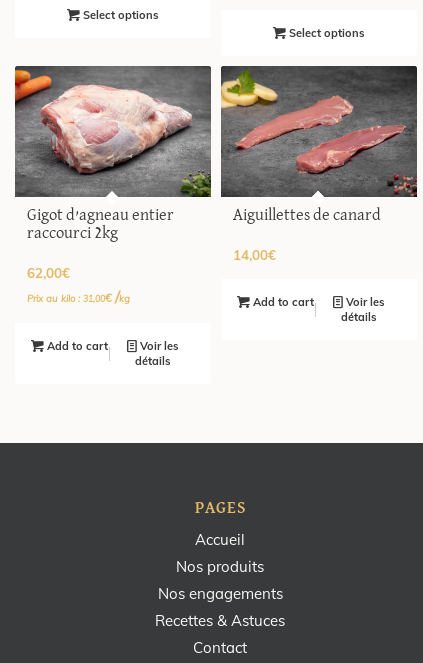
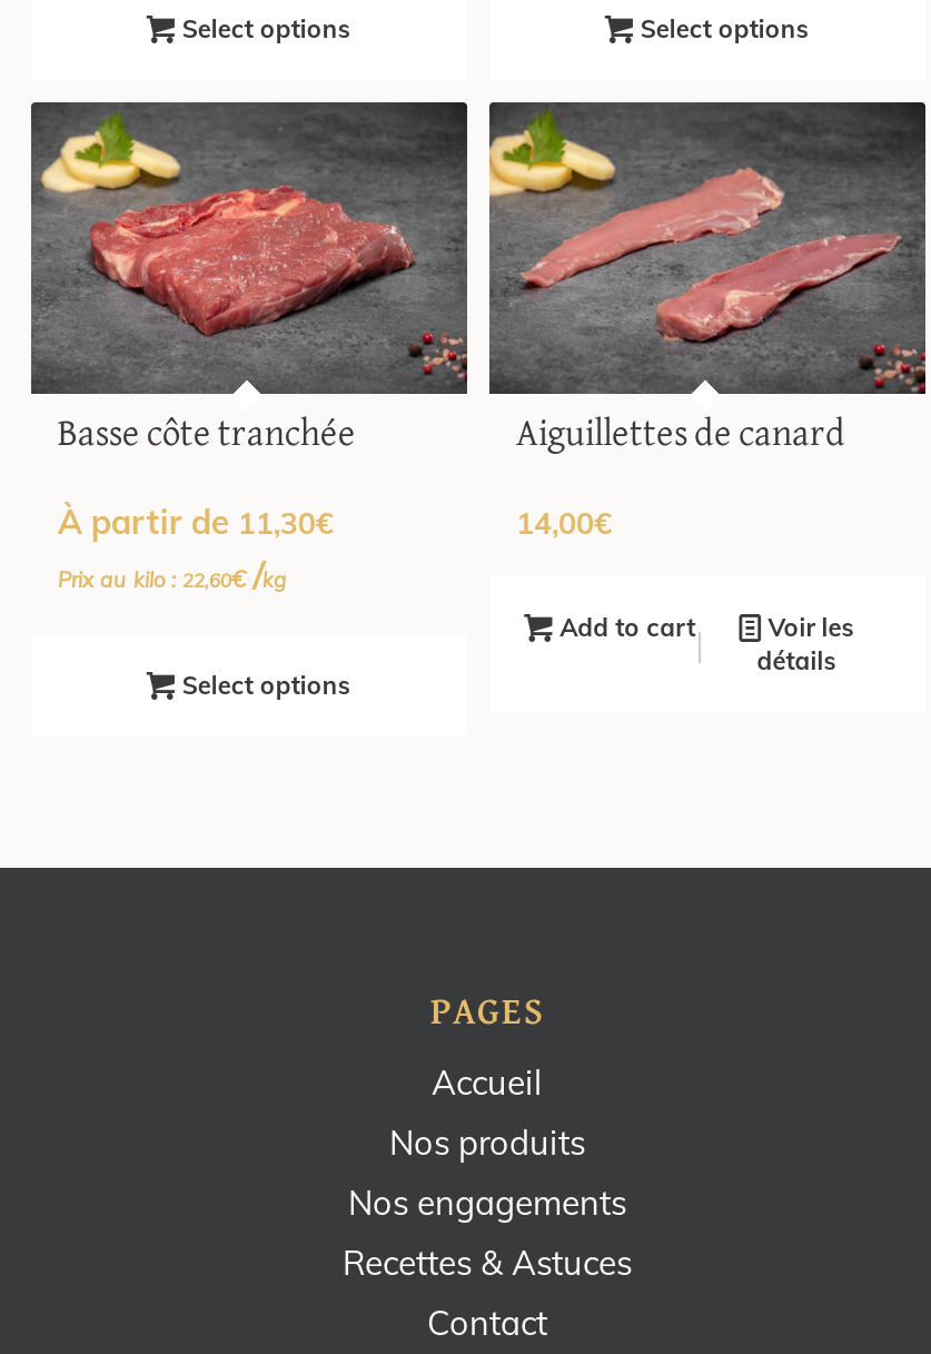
[14,66,211,242] [image] | Gigot d’agneau entier | raccourci 2kg -> [29,105,467,454] [image] | Basse côte tranchée
[27,264,130,306] 62,00€ | Prix au kilo : 31,00€ /kg -> [58,500,333,596] À partir de 11,30€ | Prix au kilo : 22,60€ /kg
[43,339,179,368] Add to cart | Voir les | détails -> [175,670,351,701] Select options

